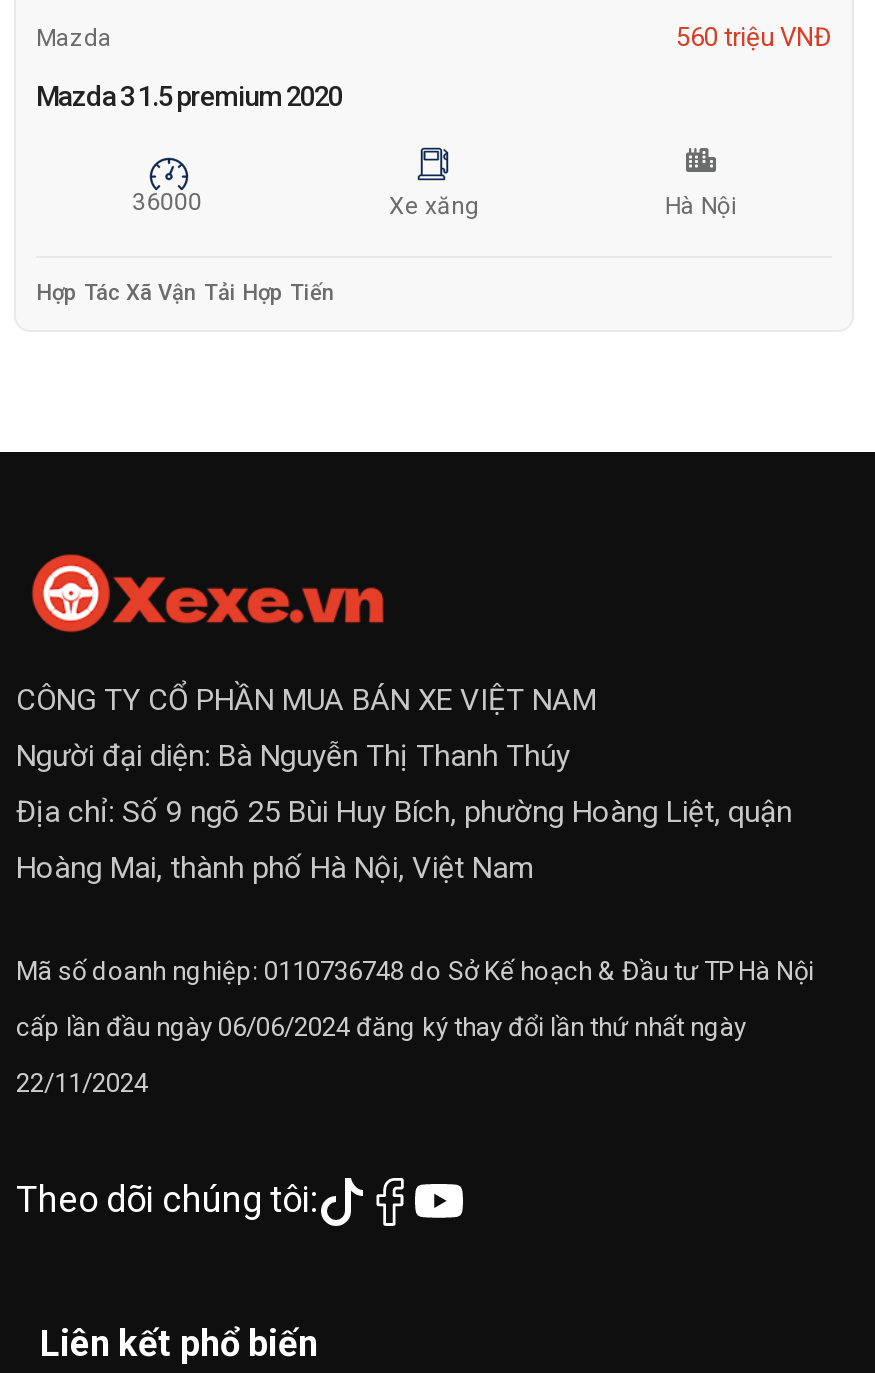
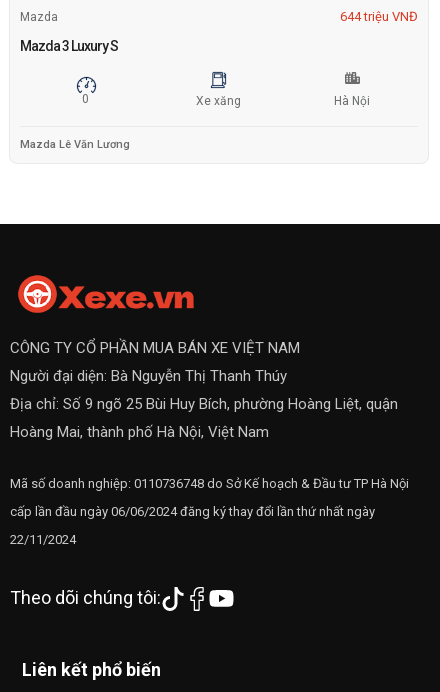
[676,22,832,52] 560 triệu VNĐ -> [340,9,418,24] 644 triệu VNĐ
[36,80,342,112] Mazda 3 1.5 premium 2020 -> [20,38,118,54] Mazda 3 Luxury S
[132,188,202,216] 36000 -> [82,92,89,106] 0
[36,280,336,306] Hợp Tác Xã Vận Tải Hợp Tiến -> [20,138,130,151] Mazda Lê Văn Lương

